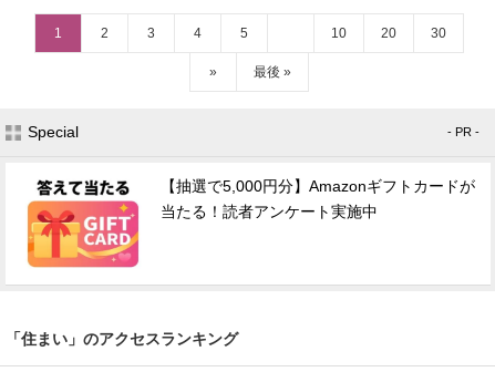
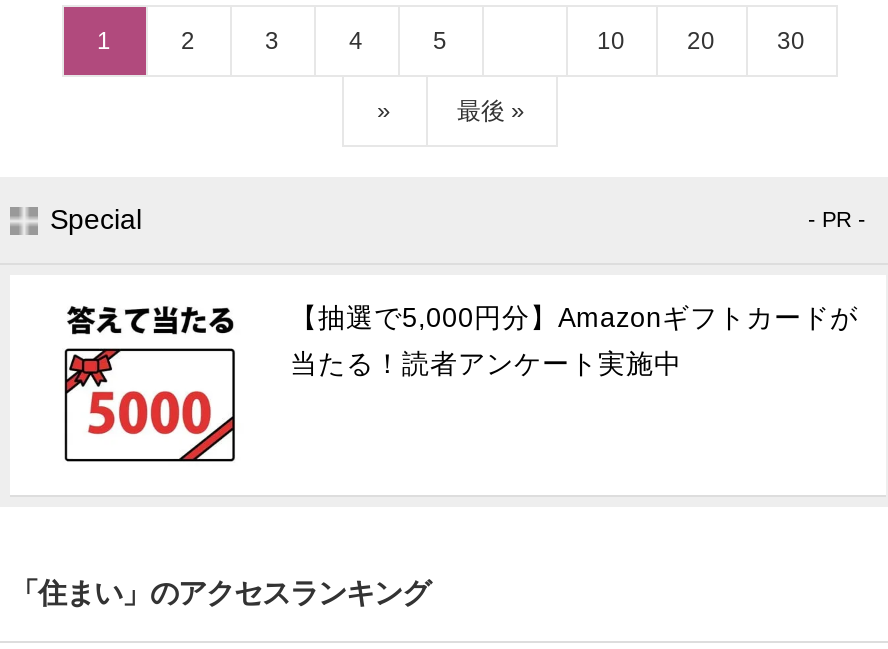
[25,182,140,268] [image] -> [50,309,250,463] [image]

